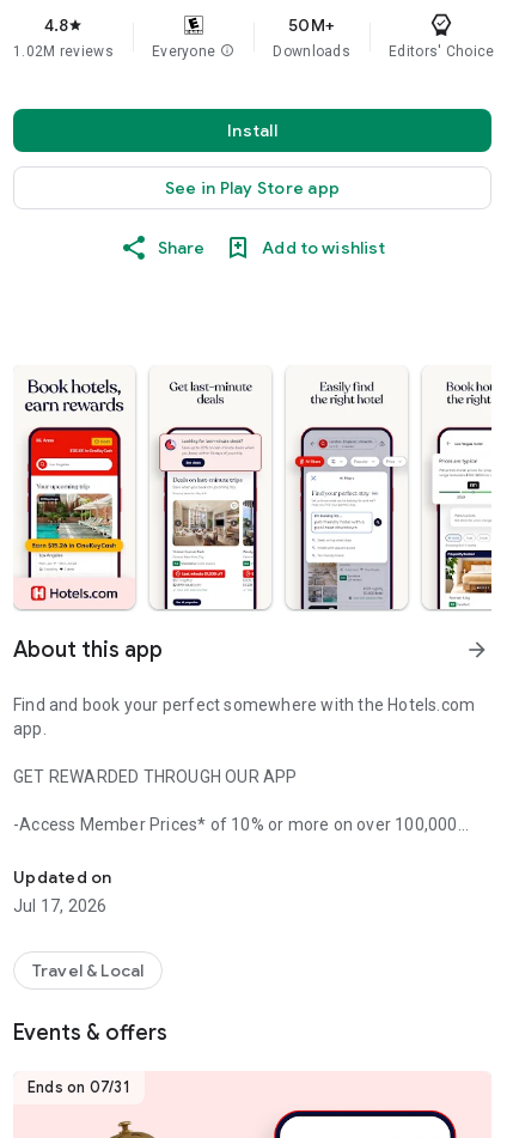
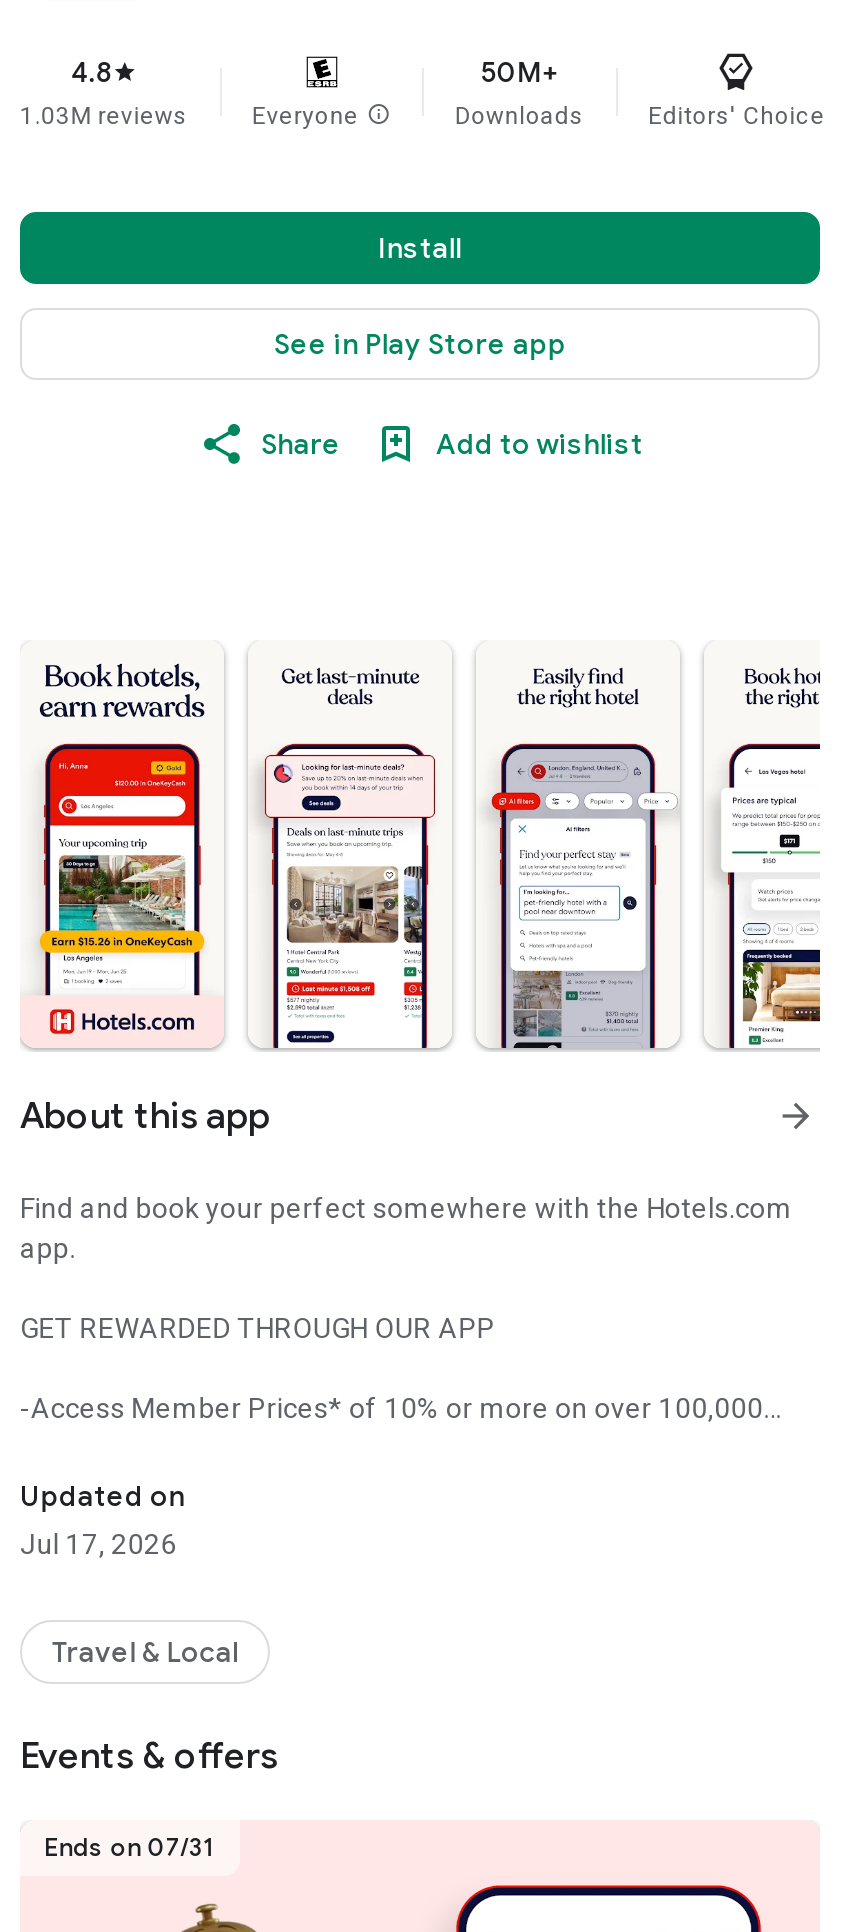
[13,43,113,60] 1.02M reviews -> [20,102,188,130] 1.03M reviews

